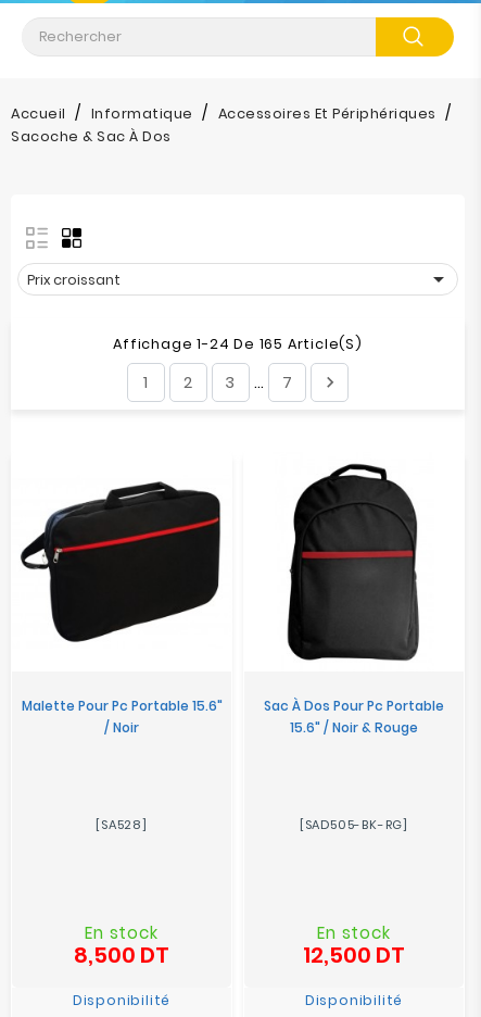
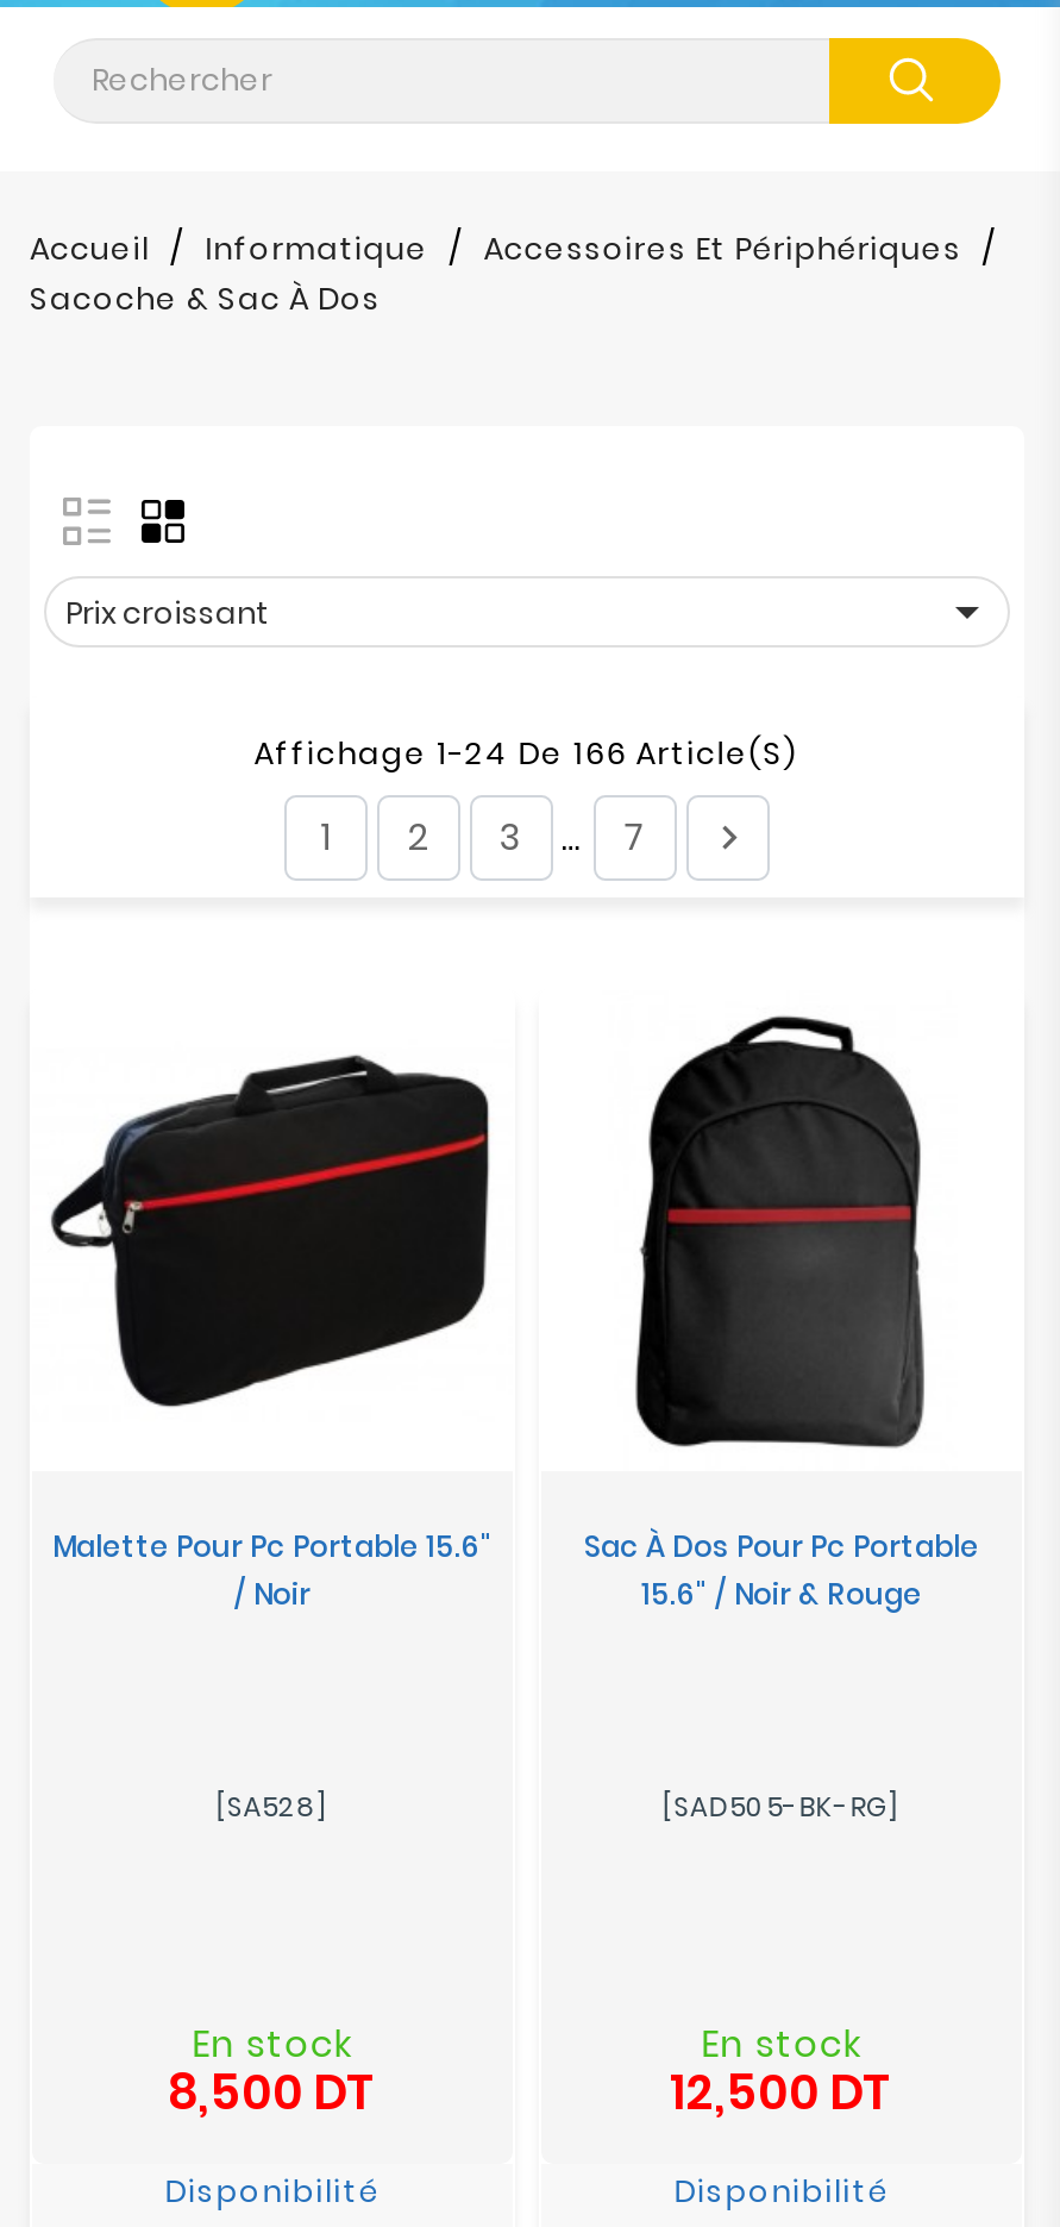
[113,335,362,353] Affichage 1-24 De 165 Article(s) -> [254,733,800,774] Affichage 1-24 De 166 Article(s)

